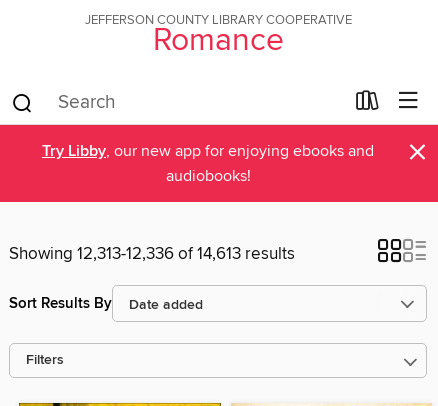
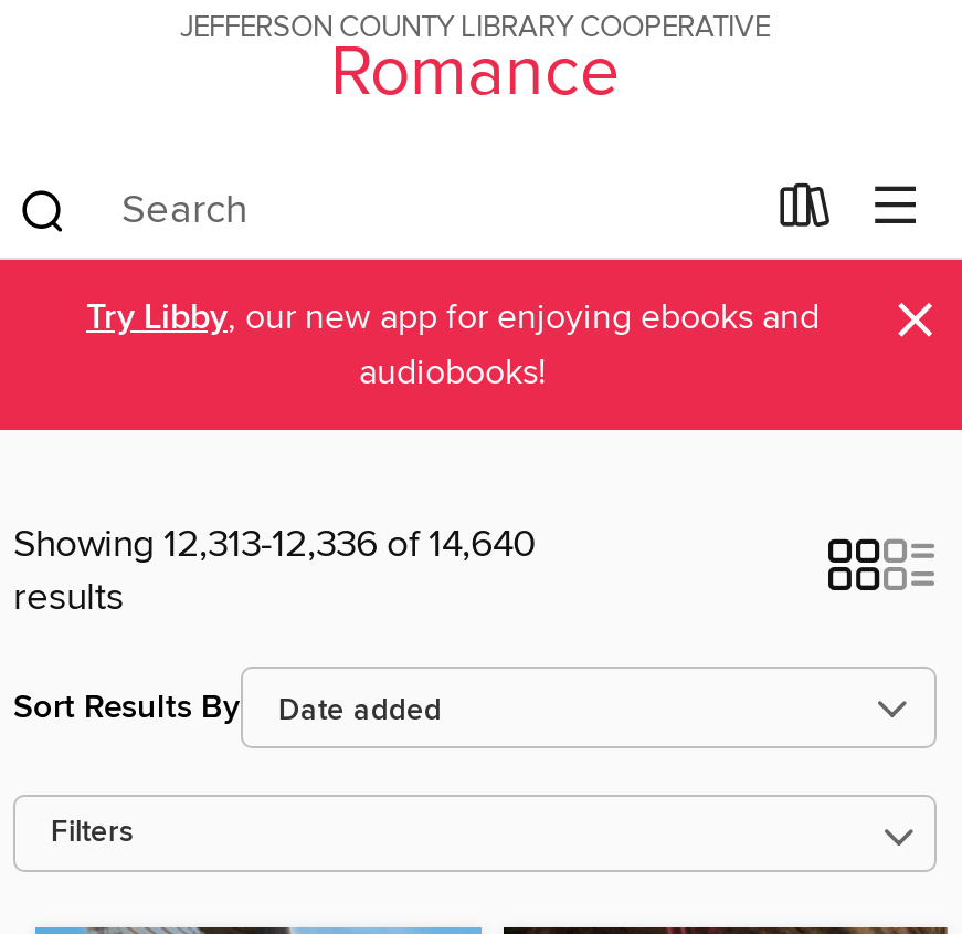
[9,243,295,265] Showing 12,313-12,336 of 14,613 results -> [13,521,535,622] Showing 12,313-12,336 of 14,640 | results

